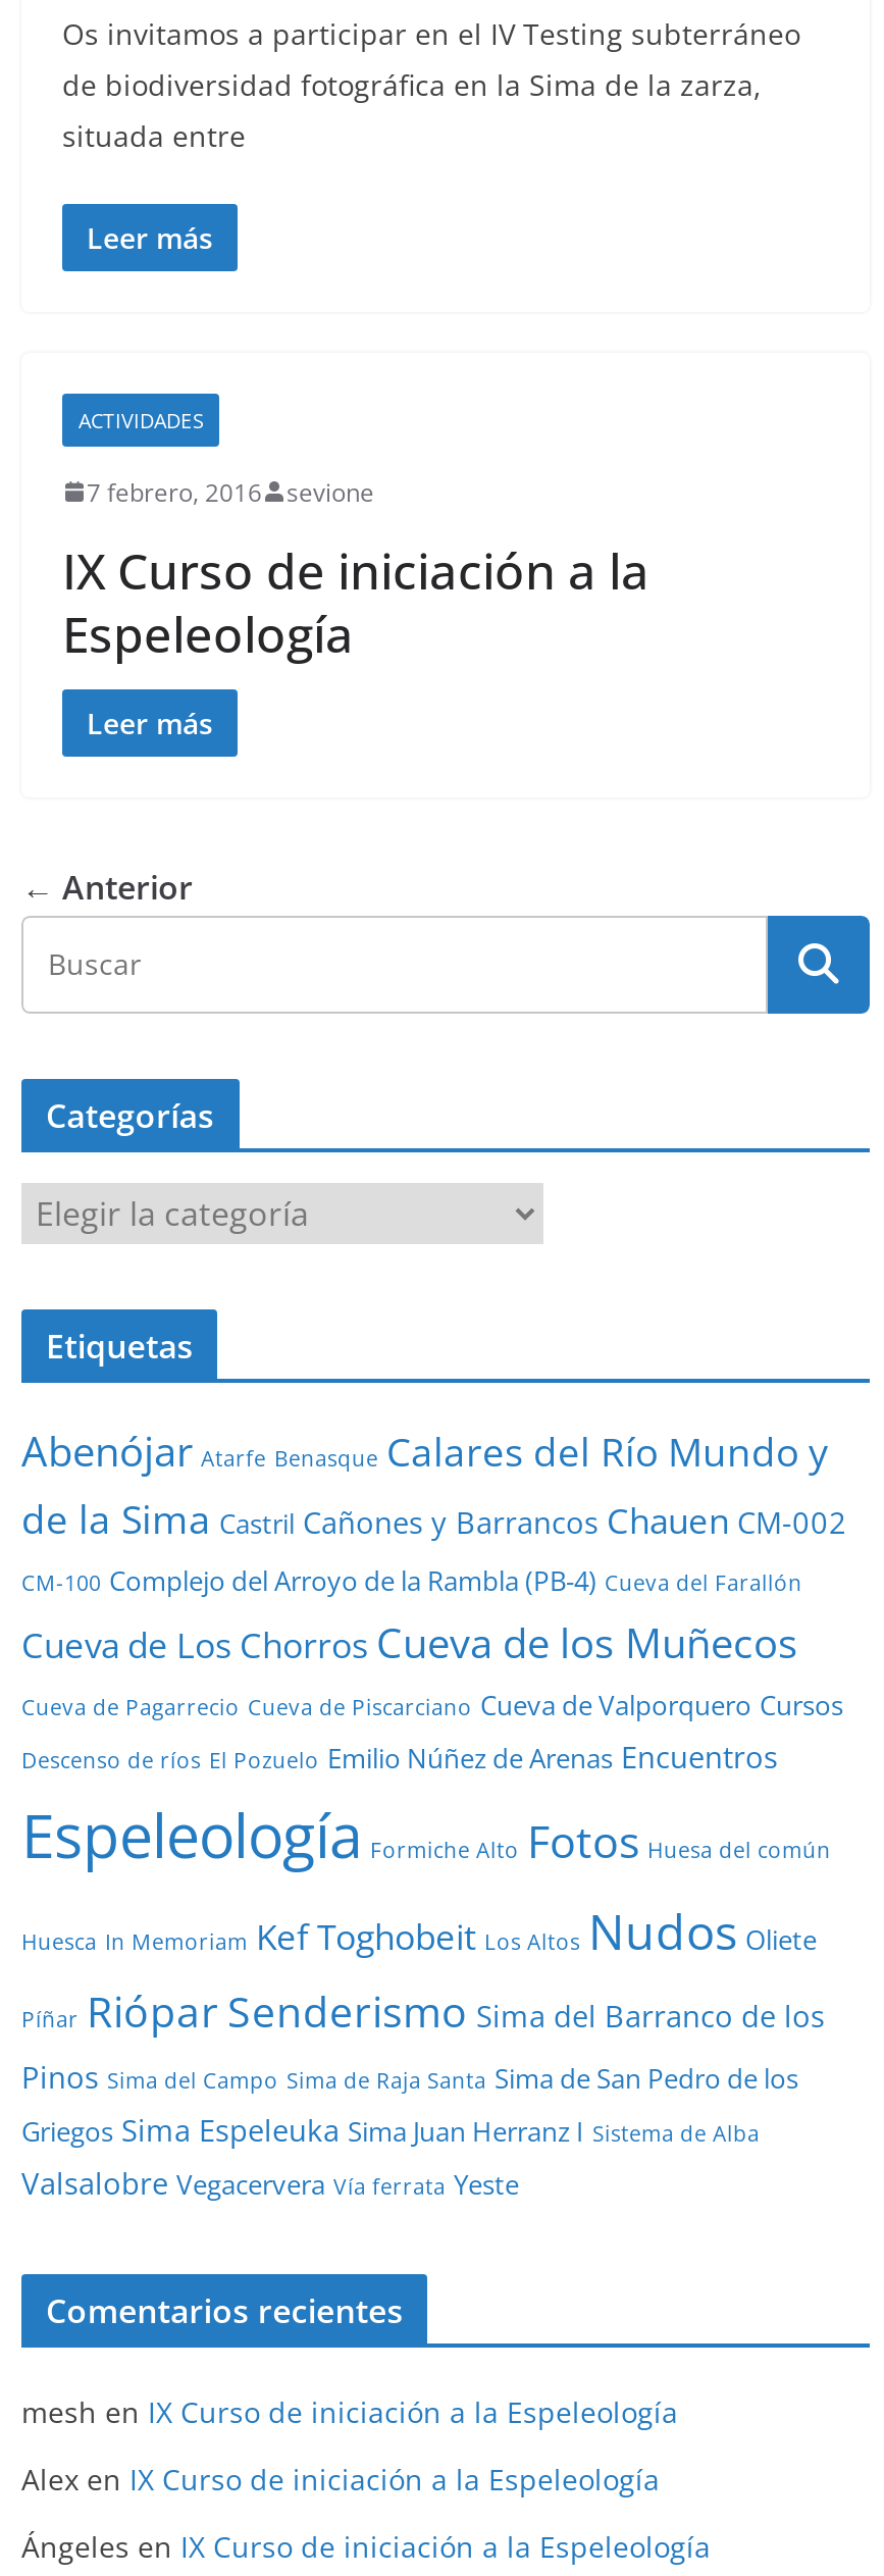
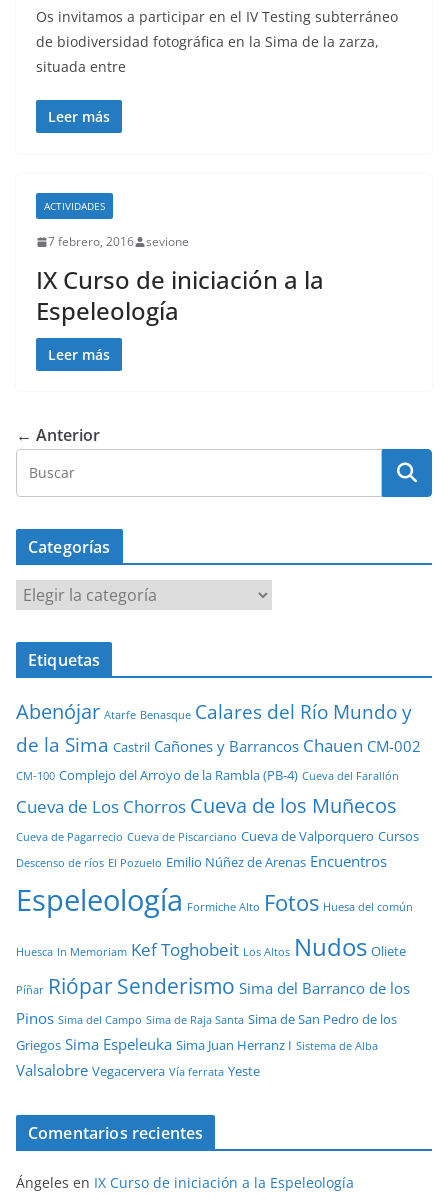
[21,2392,678,2498] mesh en IX Curso de iniciación a la Espeleología | Alex en IX Curso de iniciación a la Espeleología -> none

